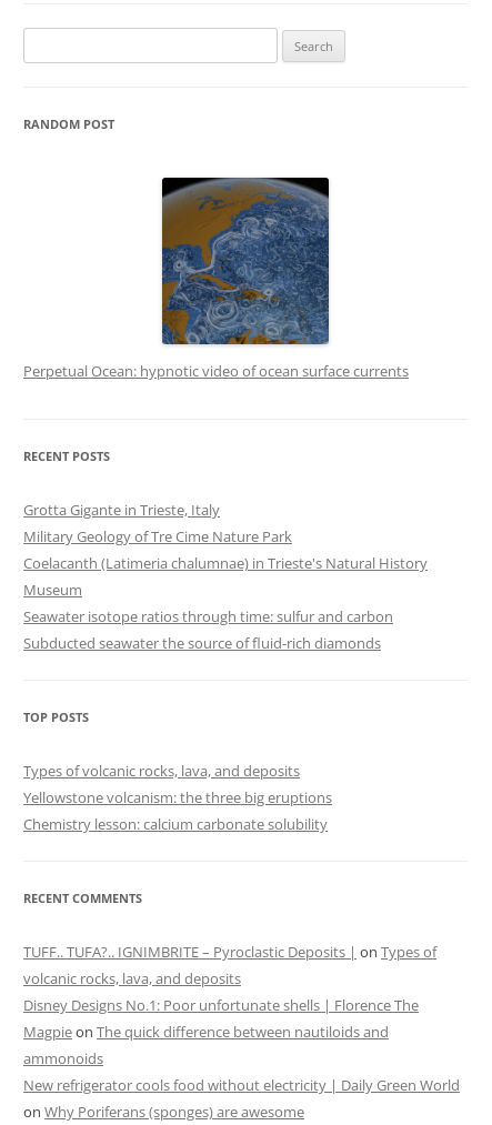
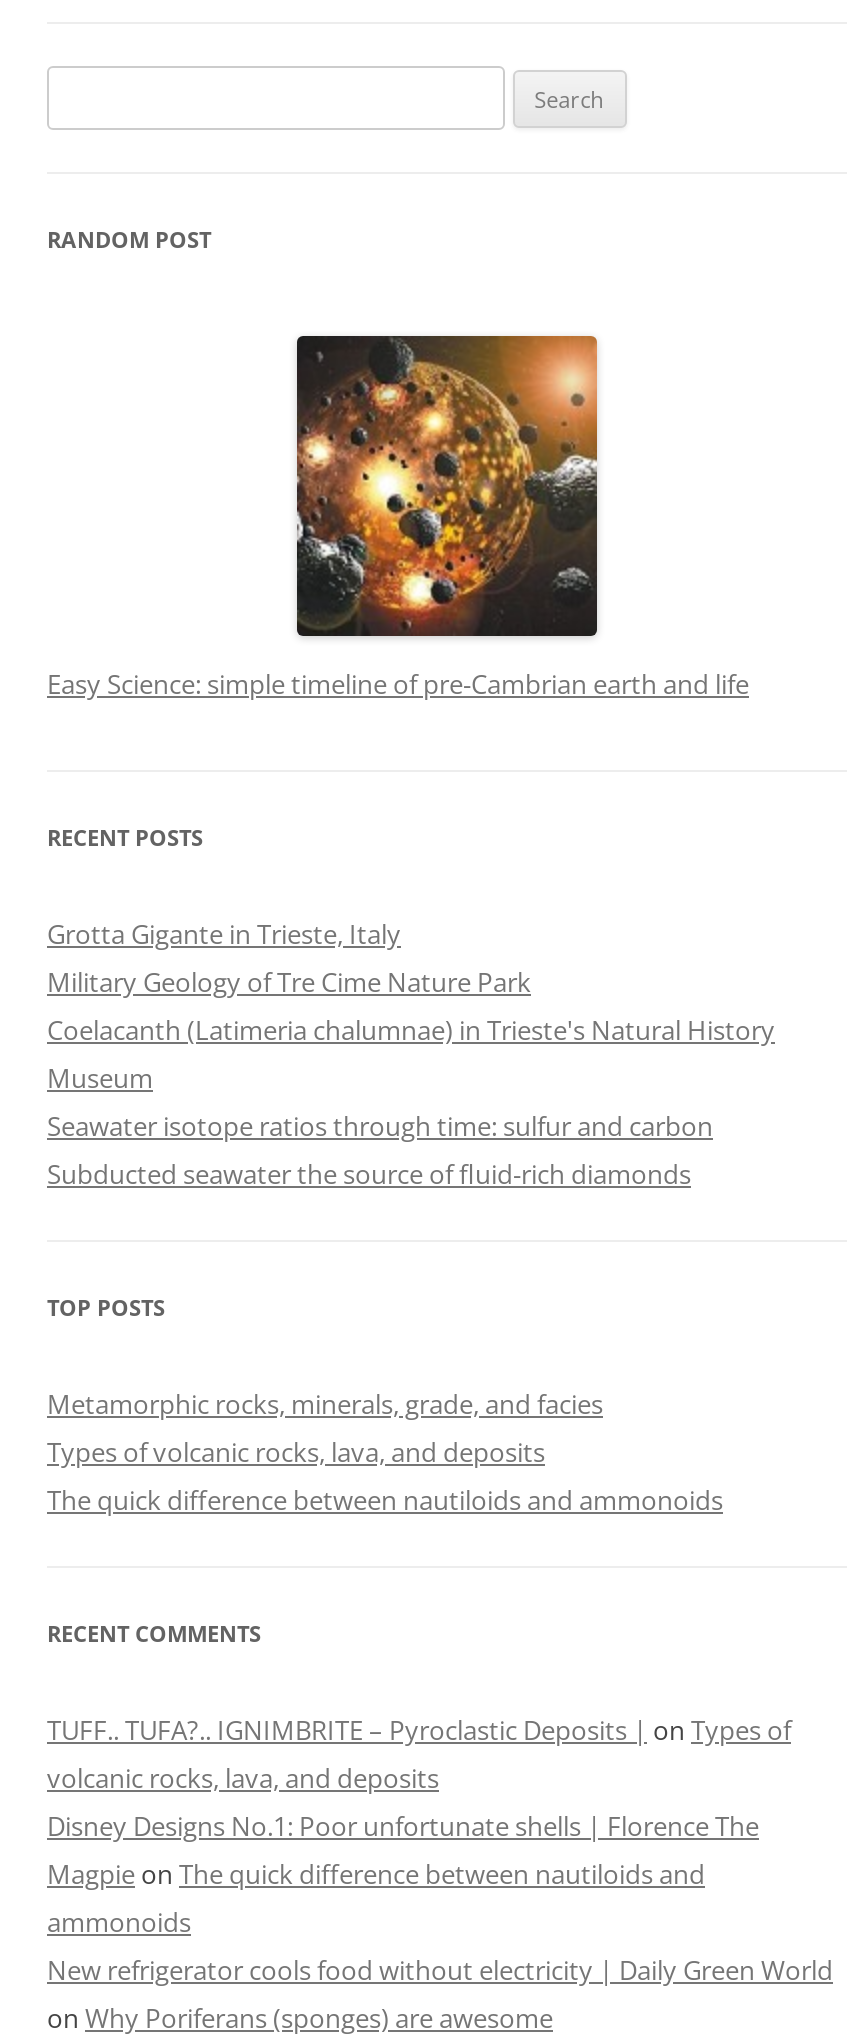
[23,177,409,380] [image] | Perpetual Ocean: hypnotic video of ocean surface currents -> [47,334,749,701] [image] | Easy Science: simple timeline of pre-Cambrian earth and life
none -> [47,1385,603,1421] Metamorphic rocks, minerals, grade, and facies
moved [23,760,300,780] -> [47,1433,545,1469]: Types of volcanic rocks, lava, and deposits
[23,787,332,834] Yellowstone volcanism: the three big eruptions | Chemistry lesson: calcium carbonate solubility -> [47,1481,723,1517] The quick difference between nautiloids and ammonoids

